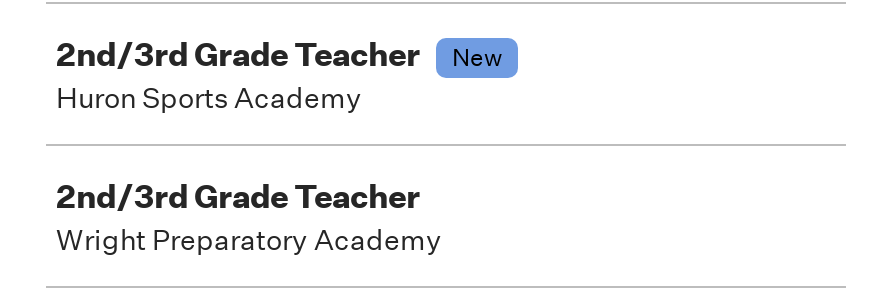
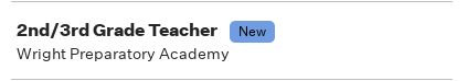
[56,80,420,216] Huron Sports Academy | 2nd/3rd Grade Teacher -> none

